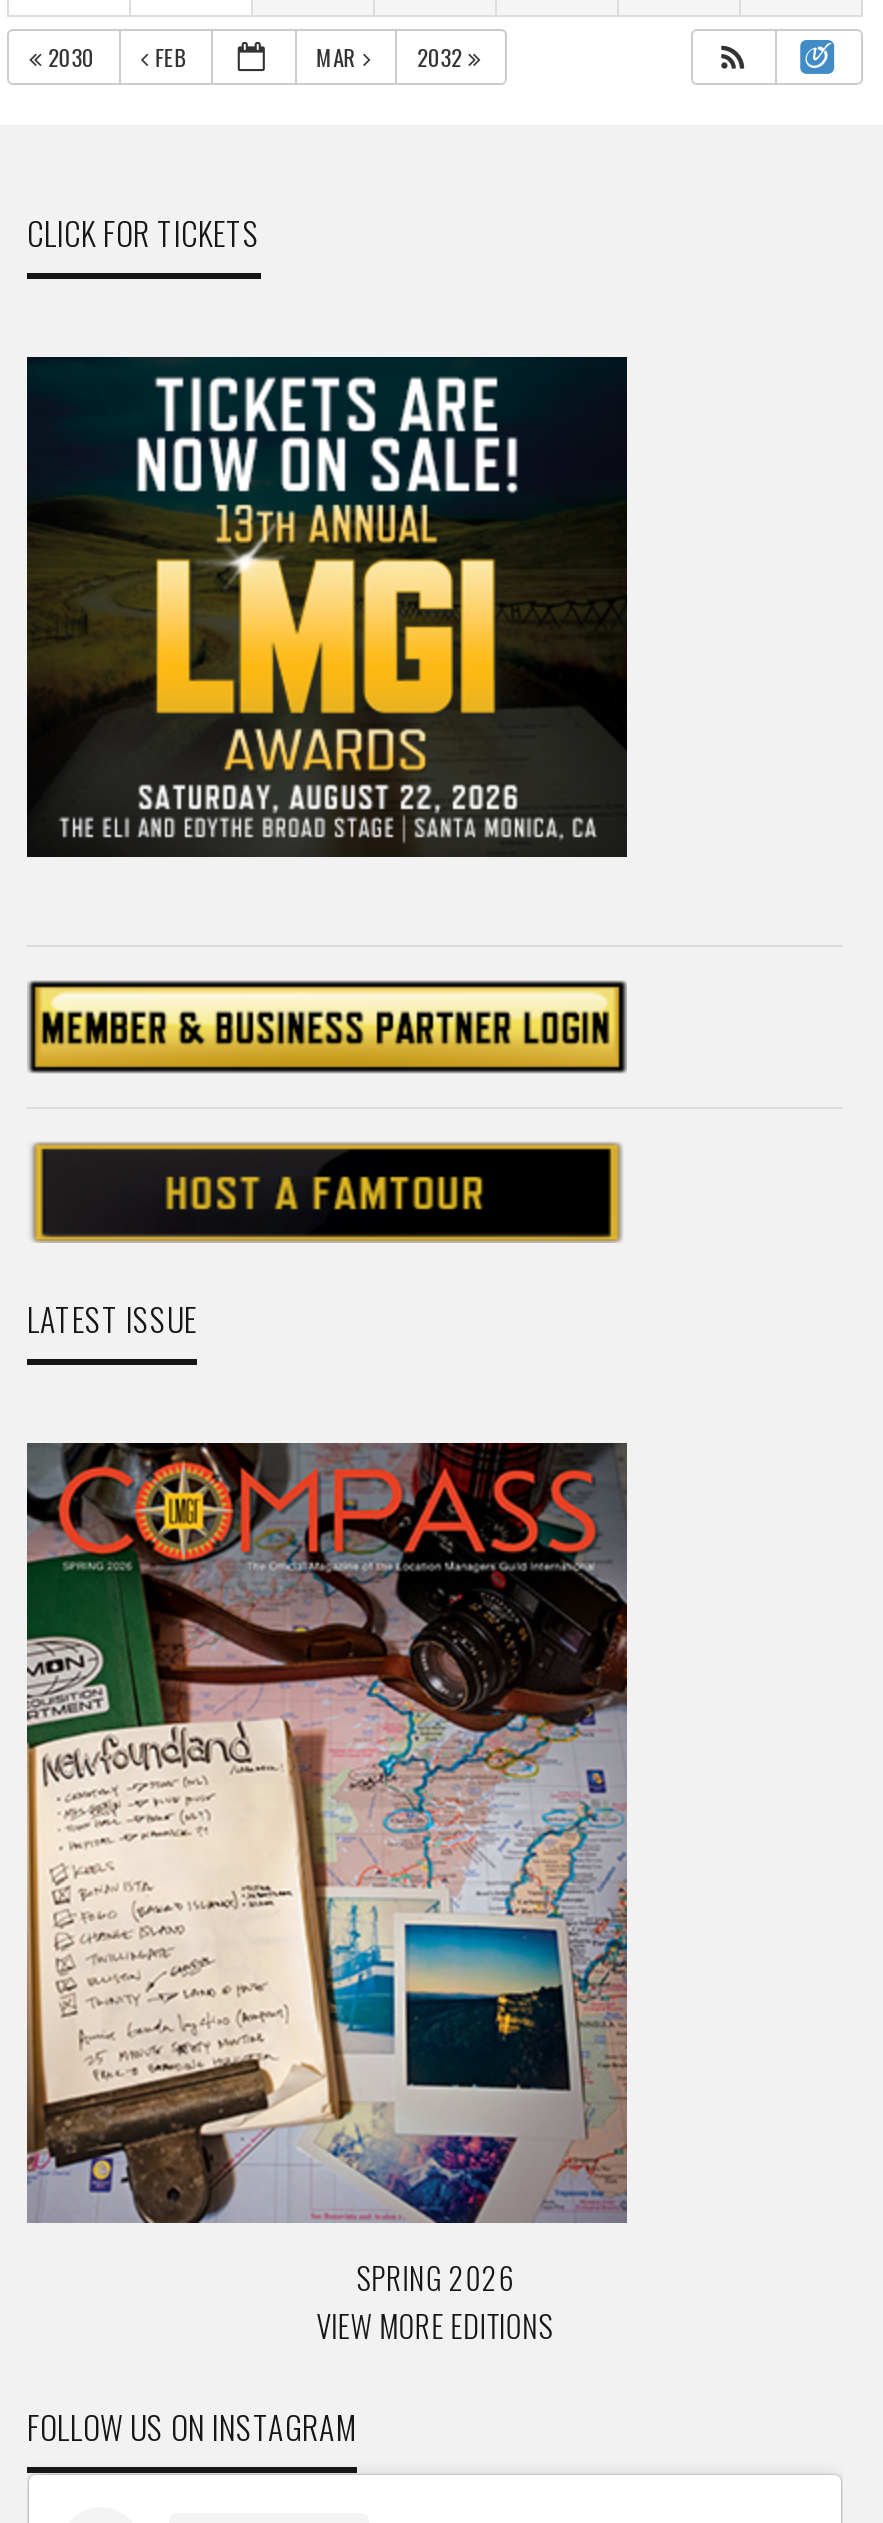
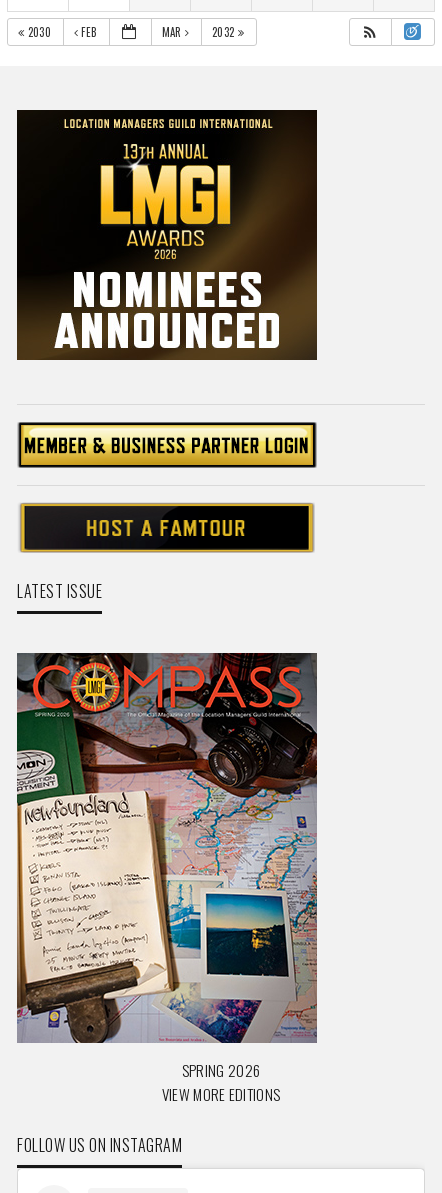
[27,209,260,257] CLICK FOR TICKETS -> none
[27,357,627,857] [image] -> [17,111,317,360] [image]

